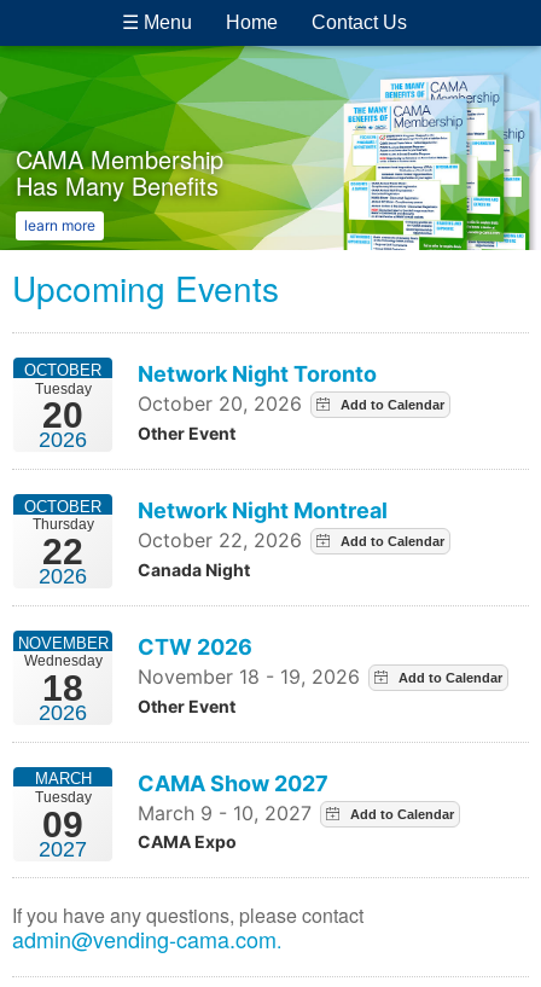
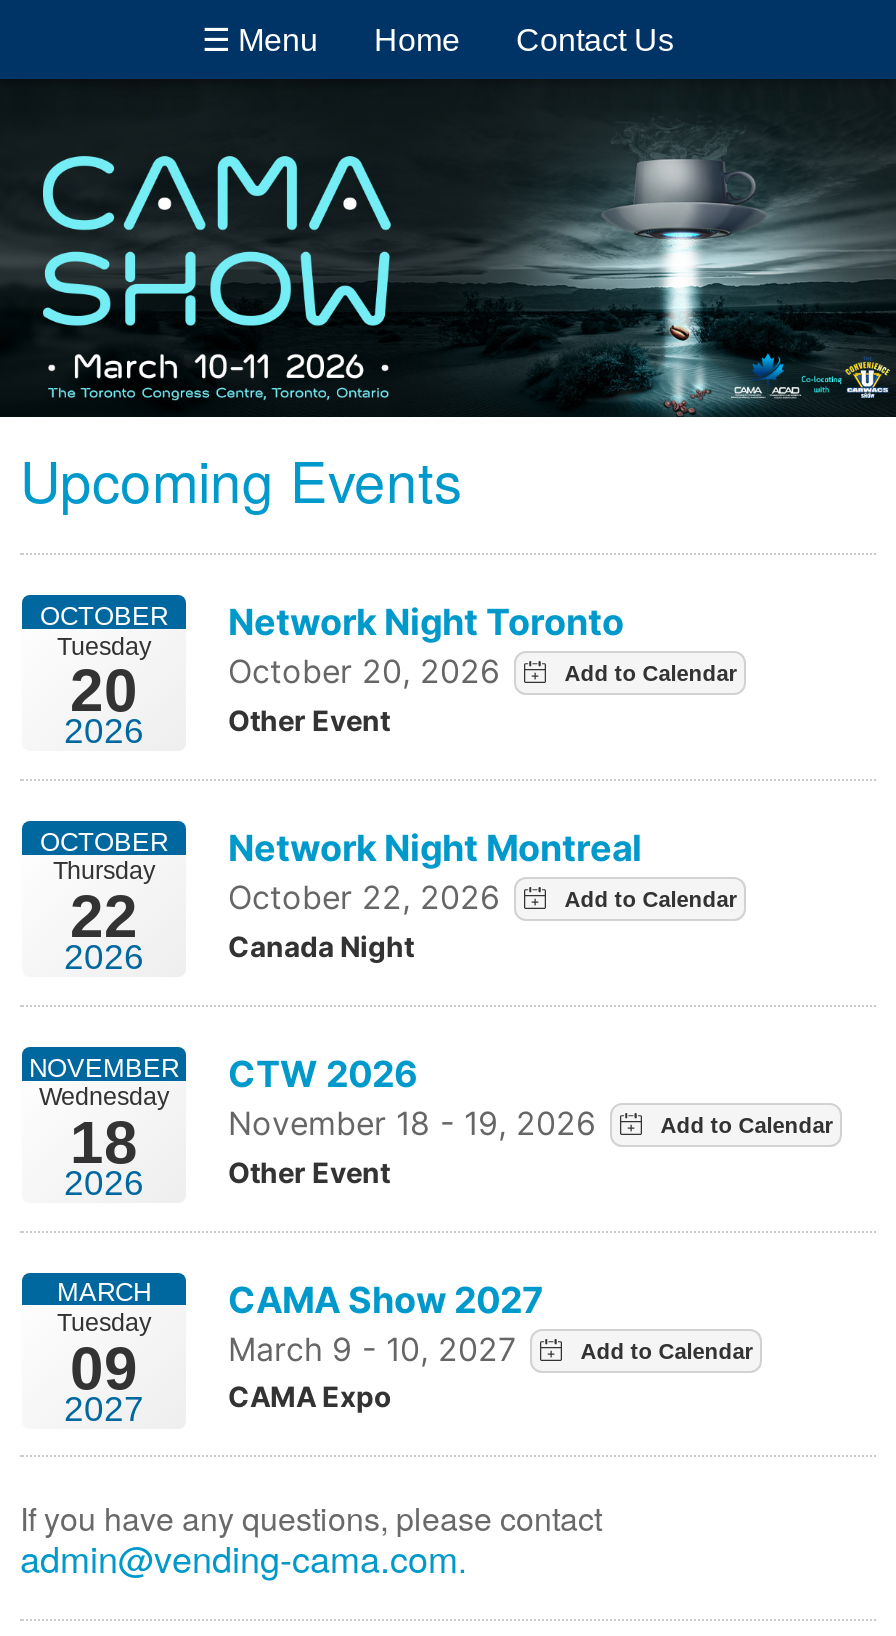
[4,45,537,251] [image] -> [6,79,890,419] [image]
[16,141,224,234] CAMA Membership | Has Many Benefits | learn more -> none

